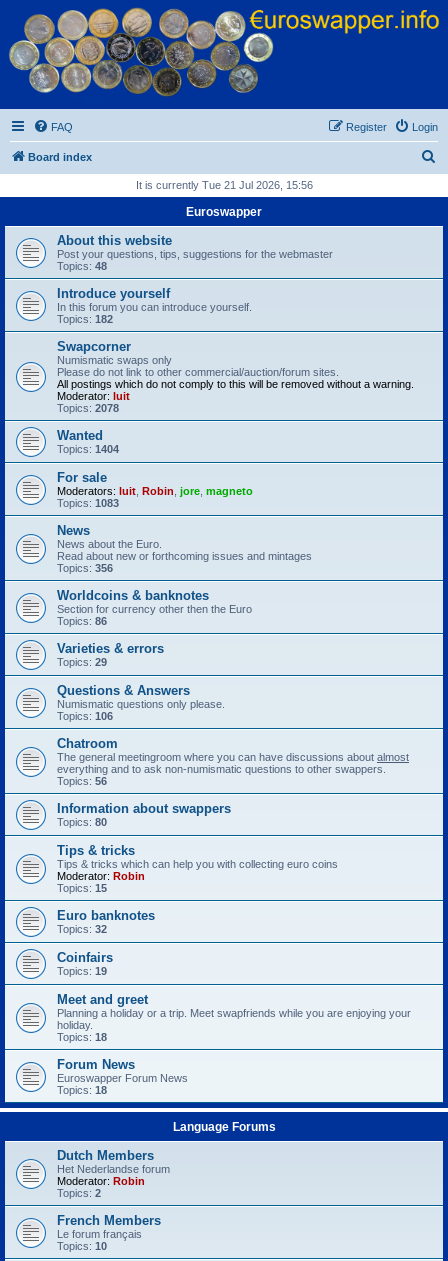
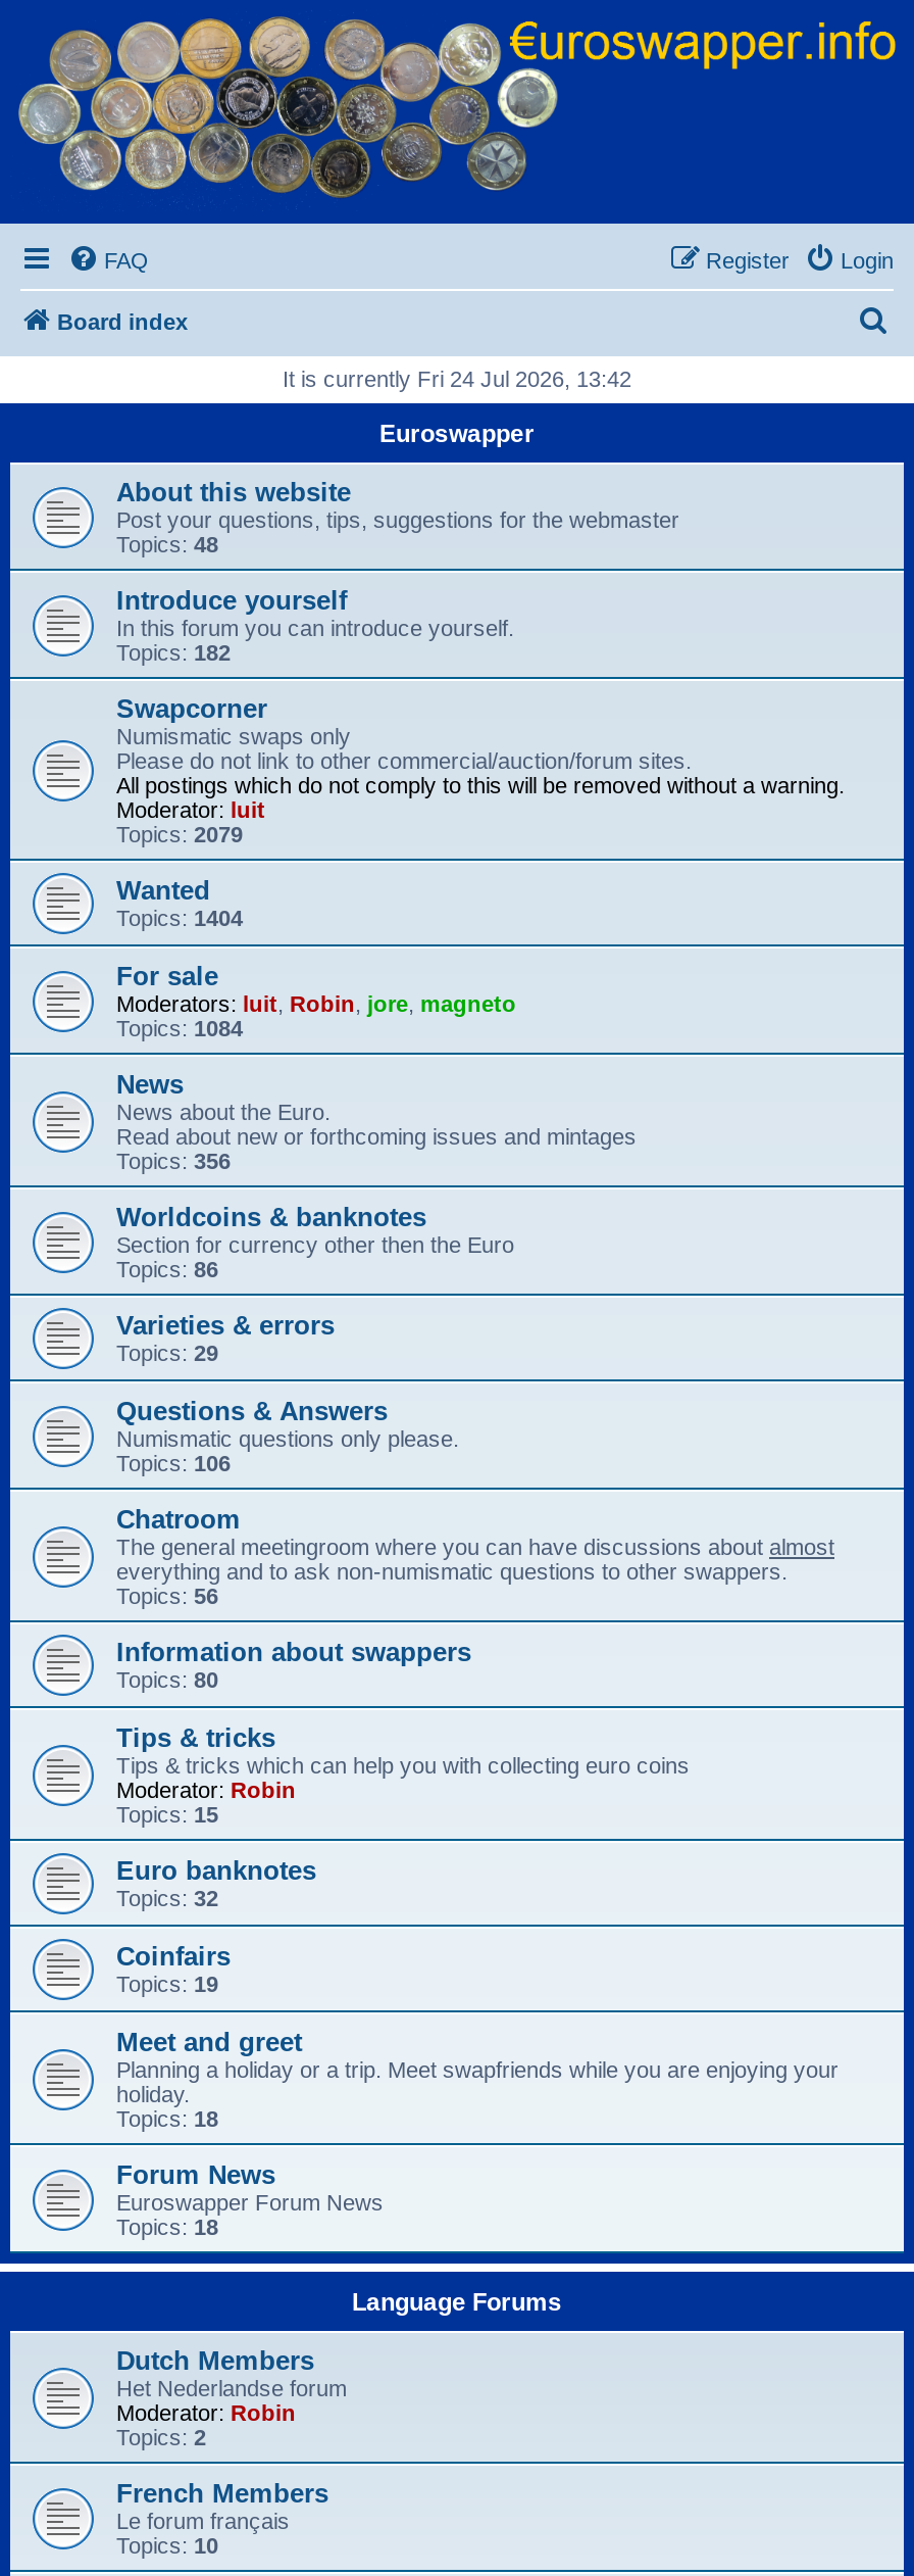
[135,179,312,191] It is currently Tue 21 Jul 2026, 15:56 -> [283,367,631,392] It is currently Fri 24 Jul 2026, 13:42
[57,402,119,414] Topics: 2078 -> [116,823,243,847] Topics: 2079
[57,497,119,509] Topics: 1083 -> [116,1017,243,1041] Topics: 1084

